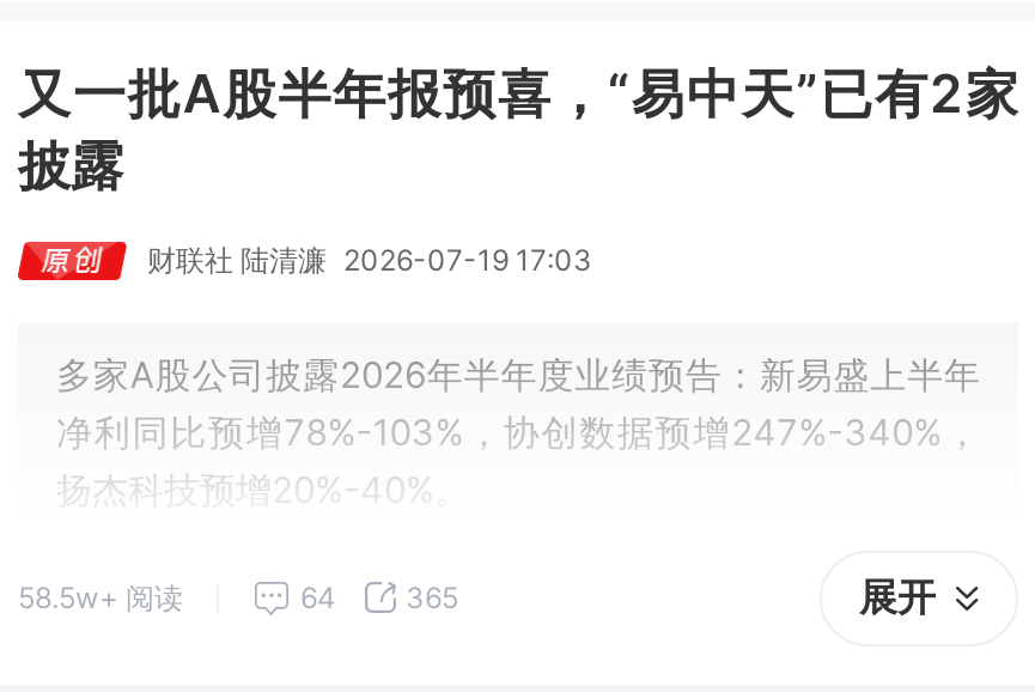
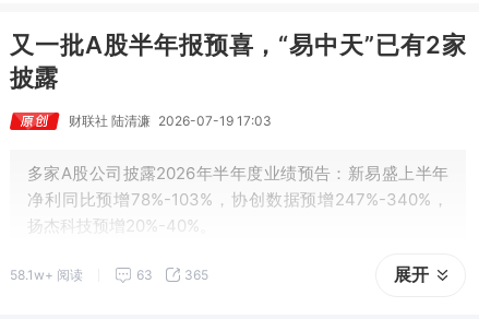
[18,580,183,616] 58.5w+ 阅读 -> [10,267,83,283] 58.1w+ 阅读
[300,580,458,616] 64 365 -> [136,267,208,283] 63 365

